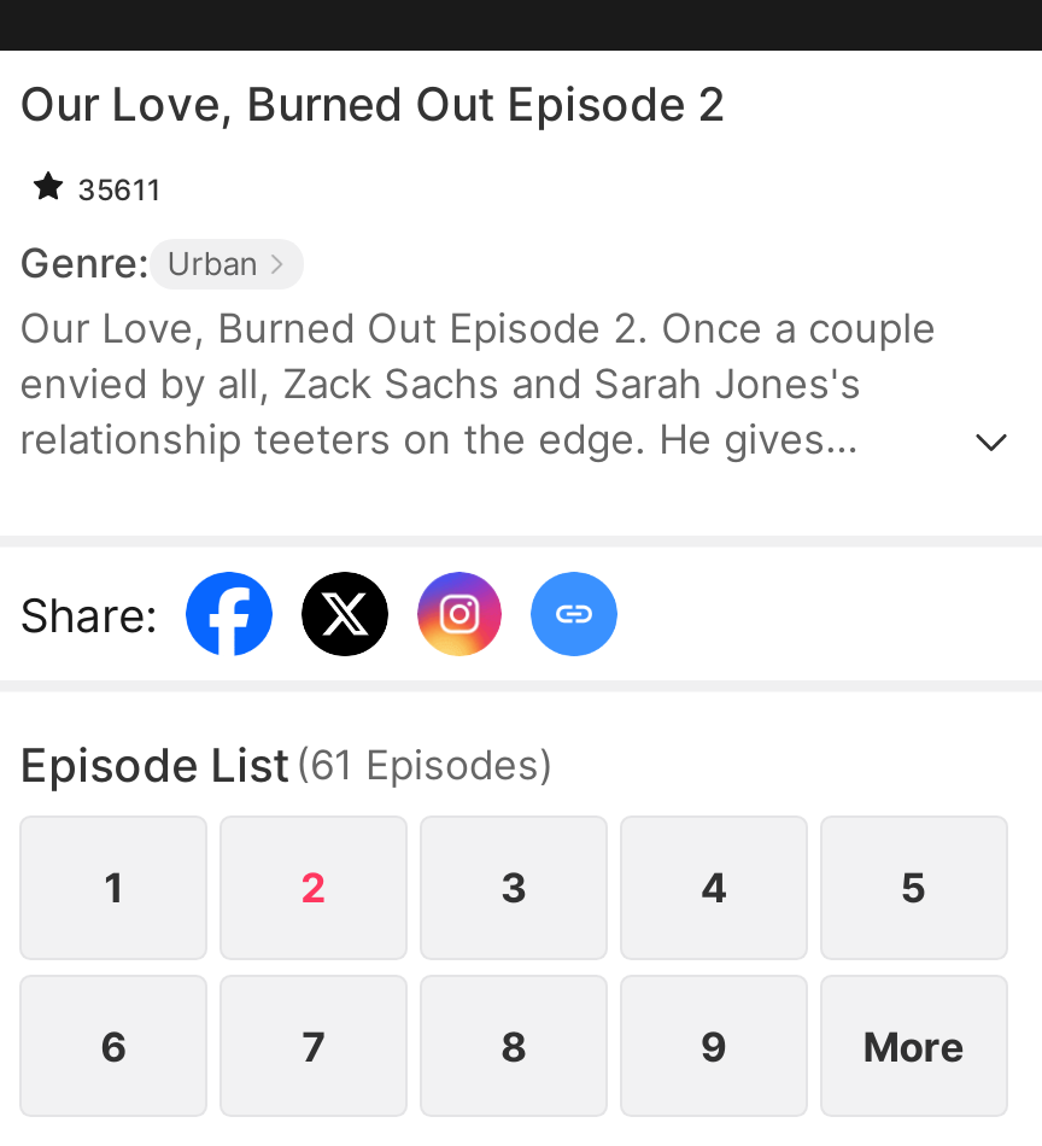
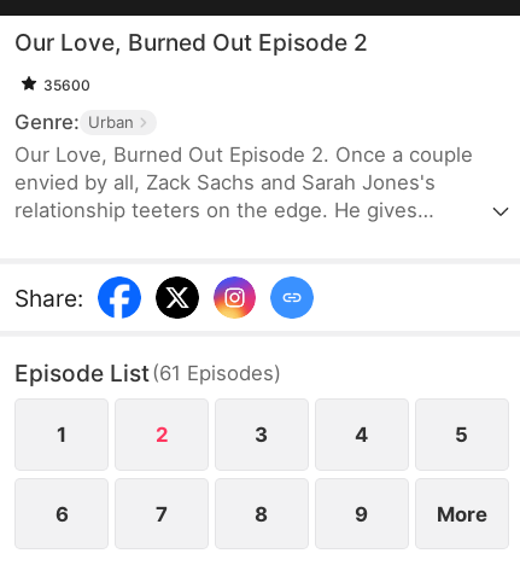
[77,171,162,207] 35611 -> [43,76,90,94] 35600

